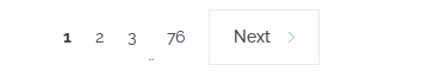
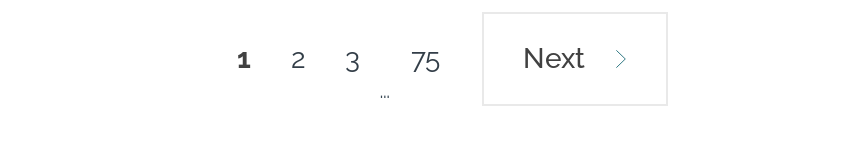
[63,27,184,46] 1 2 3 76 -> [237,42,441,74] 1 2 3 75

